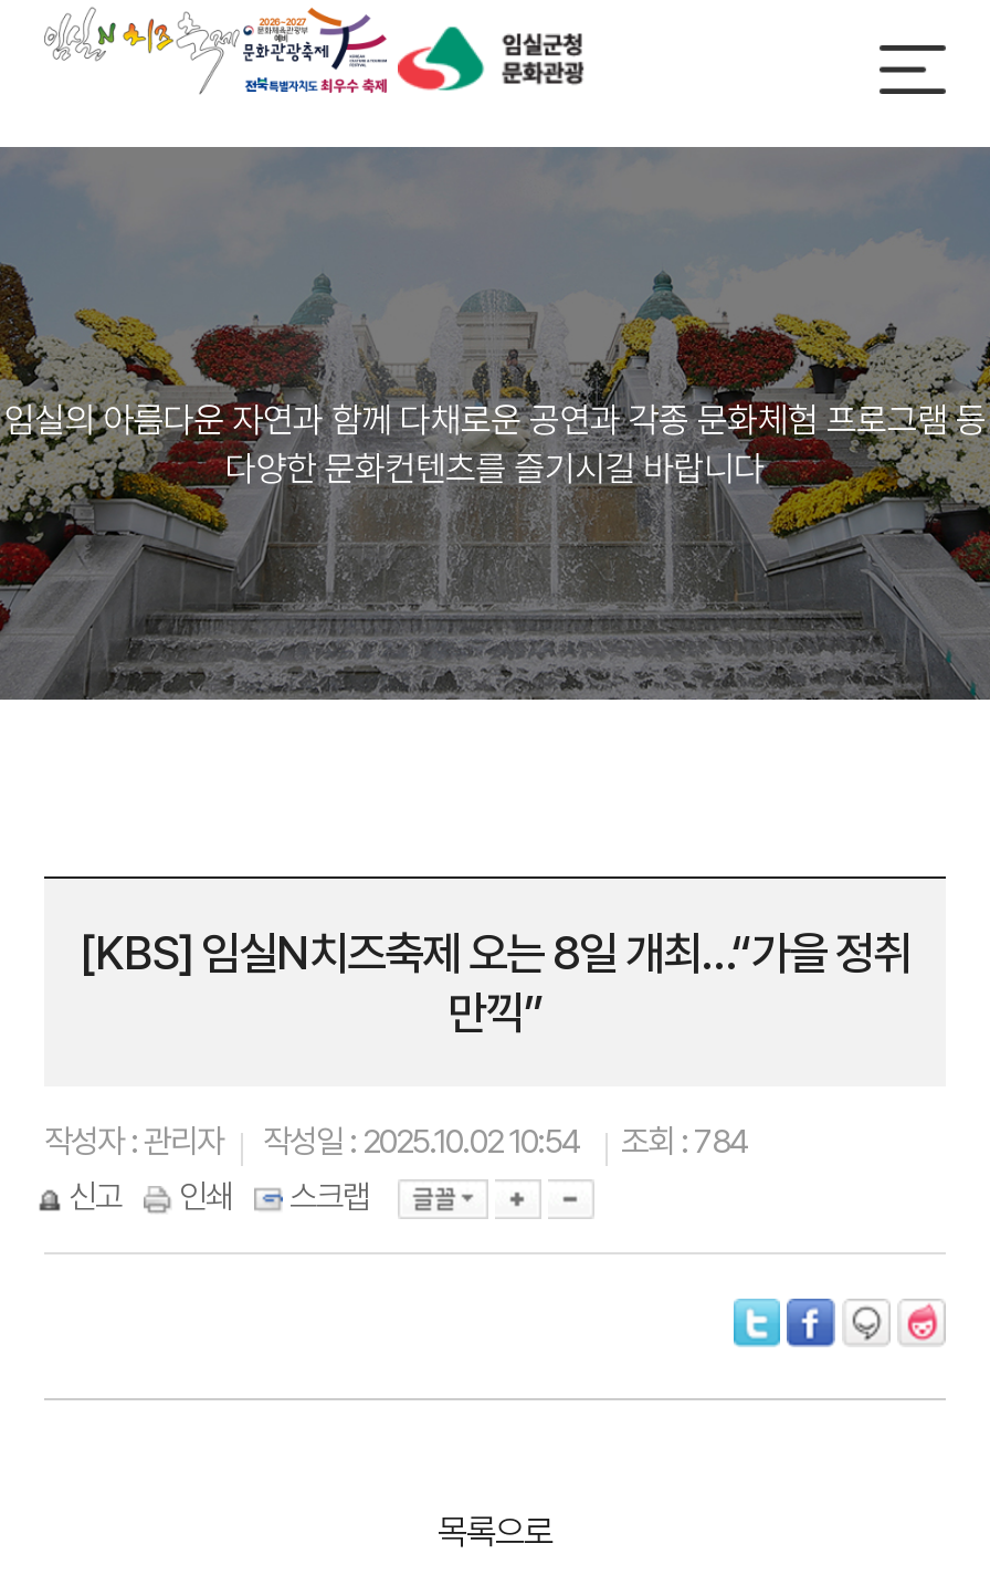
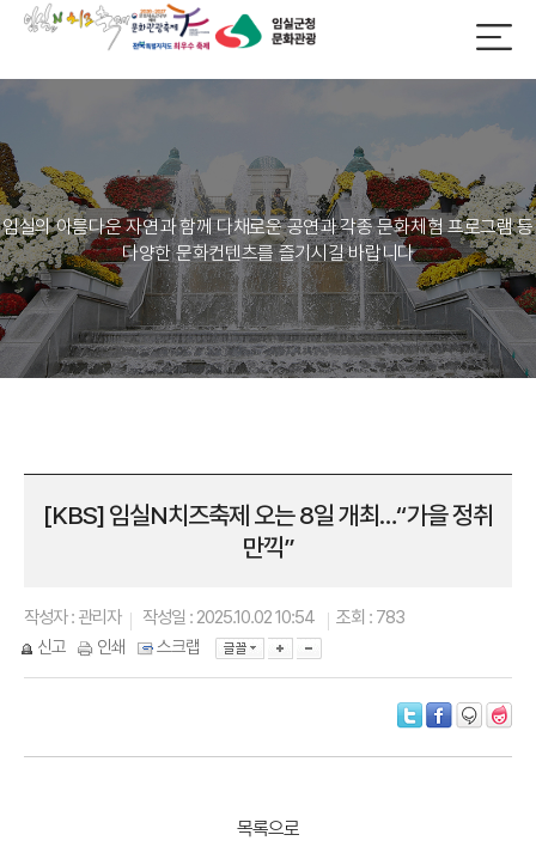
[44,1122,749,1162] 작성자 : 관리자 작성일 : 2025.10.02 10:54 조회 : 784 -> [24,607,404,628] 작성자 : 관리자 작성일 : 2025.10.02 10:54 조회 : 783

